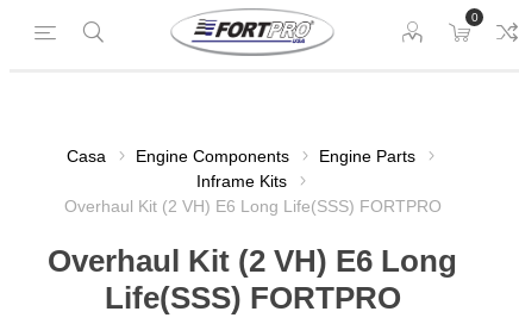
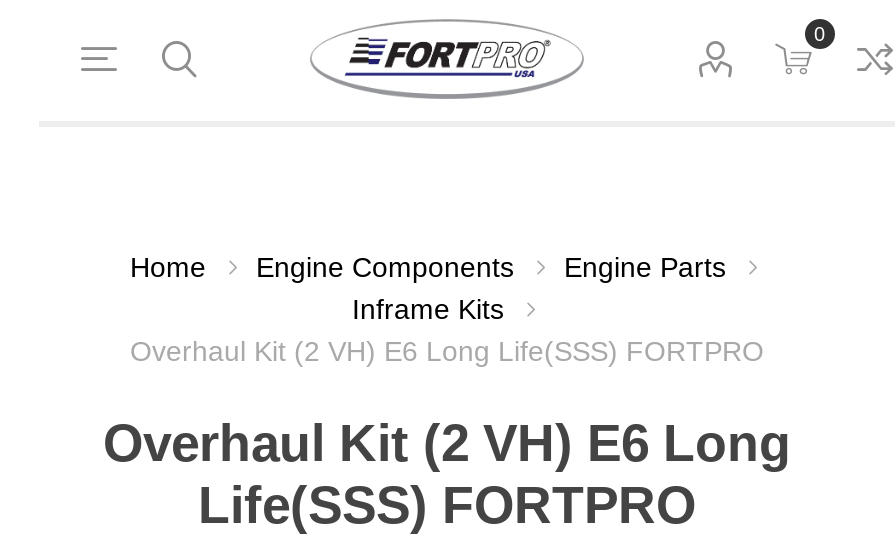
[67,147,106,166] Casa -> [130,251,206,283] Home

